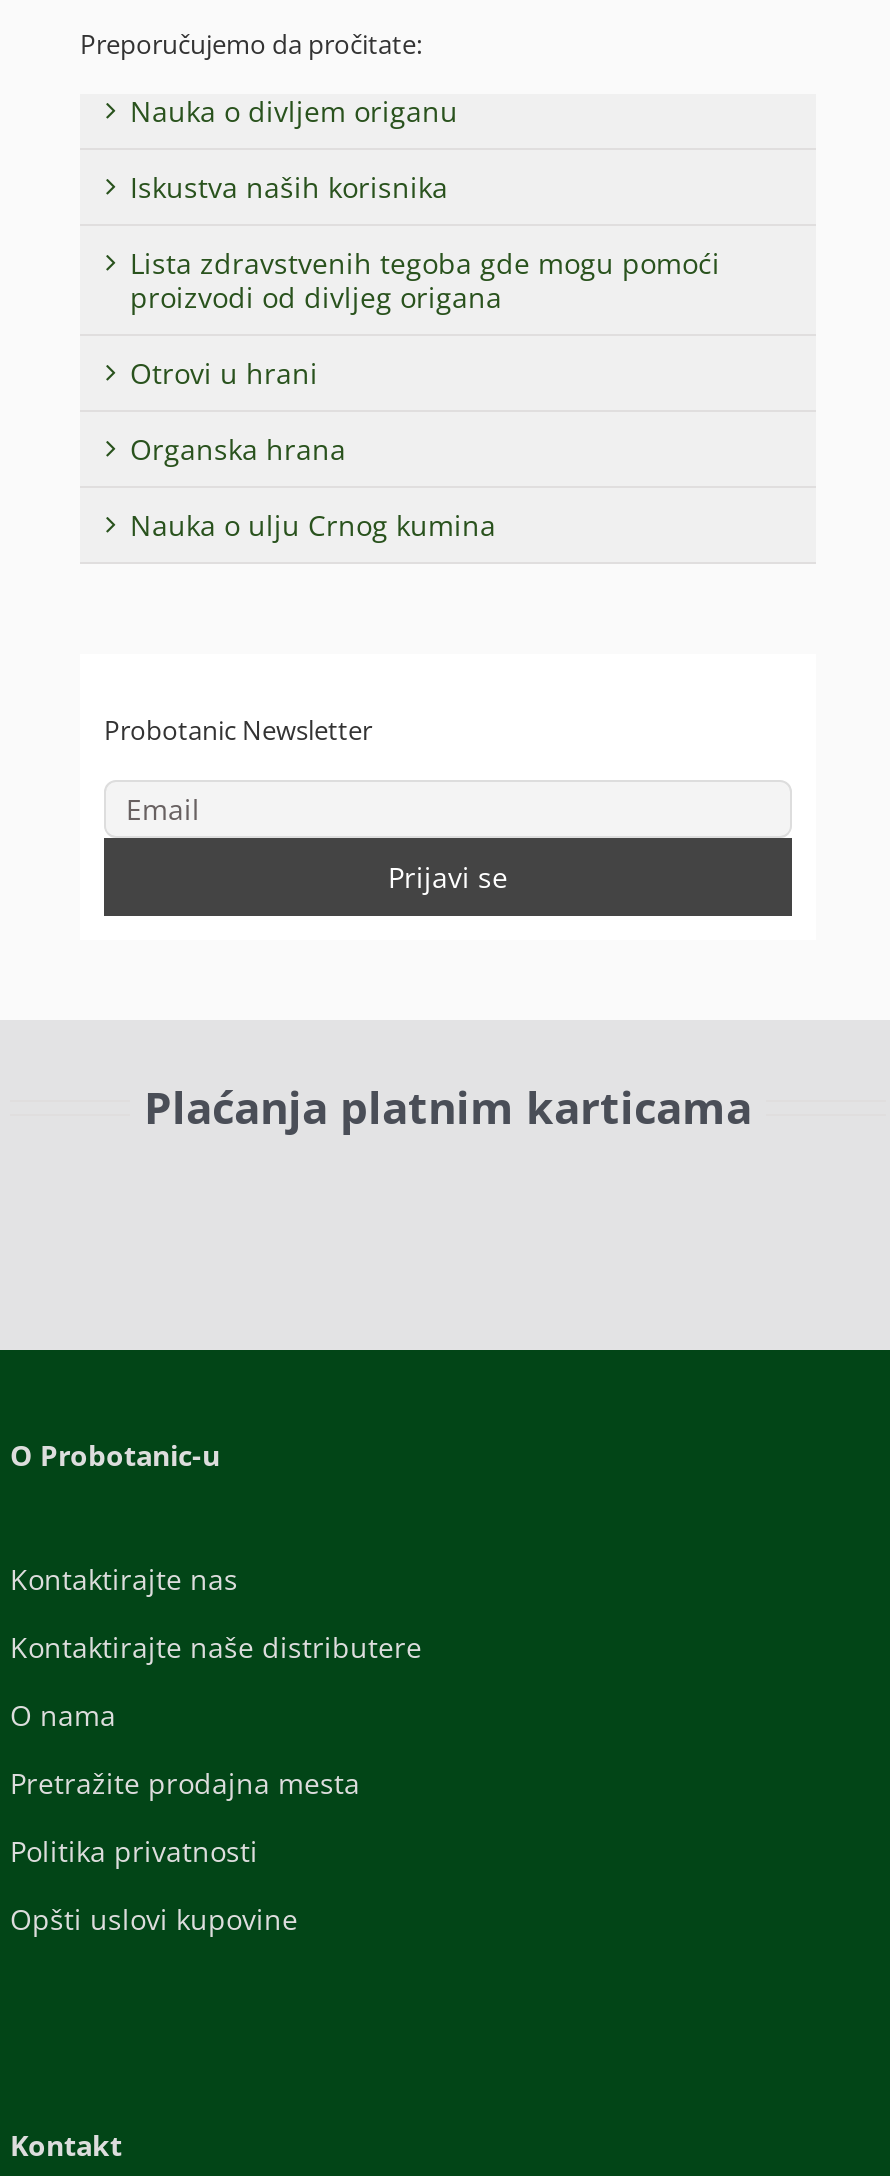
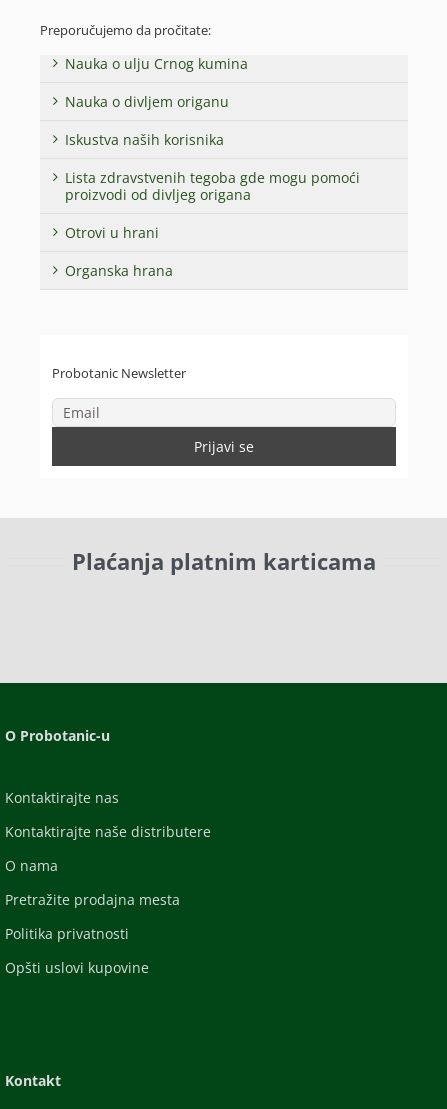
moved [130,93,720,469] -> [65,92,360,280]: Nauka o divljem origanu | Iskustva naših korisnika | Lista zdravstvenih tegoba gde mogu pomoći | proizvodi od divljeg origana | Otrovi u hrani | Organska hrana
moved [130,507,496,545] -> [65,54,248,73]: Nauka o ulju Crnog kumina

